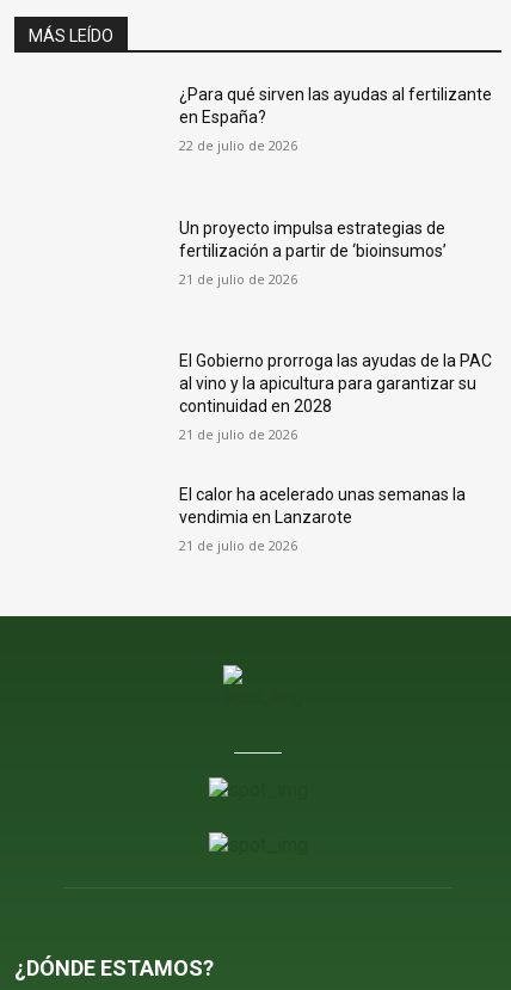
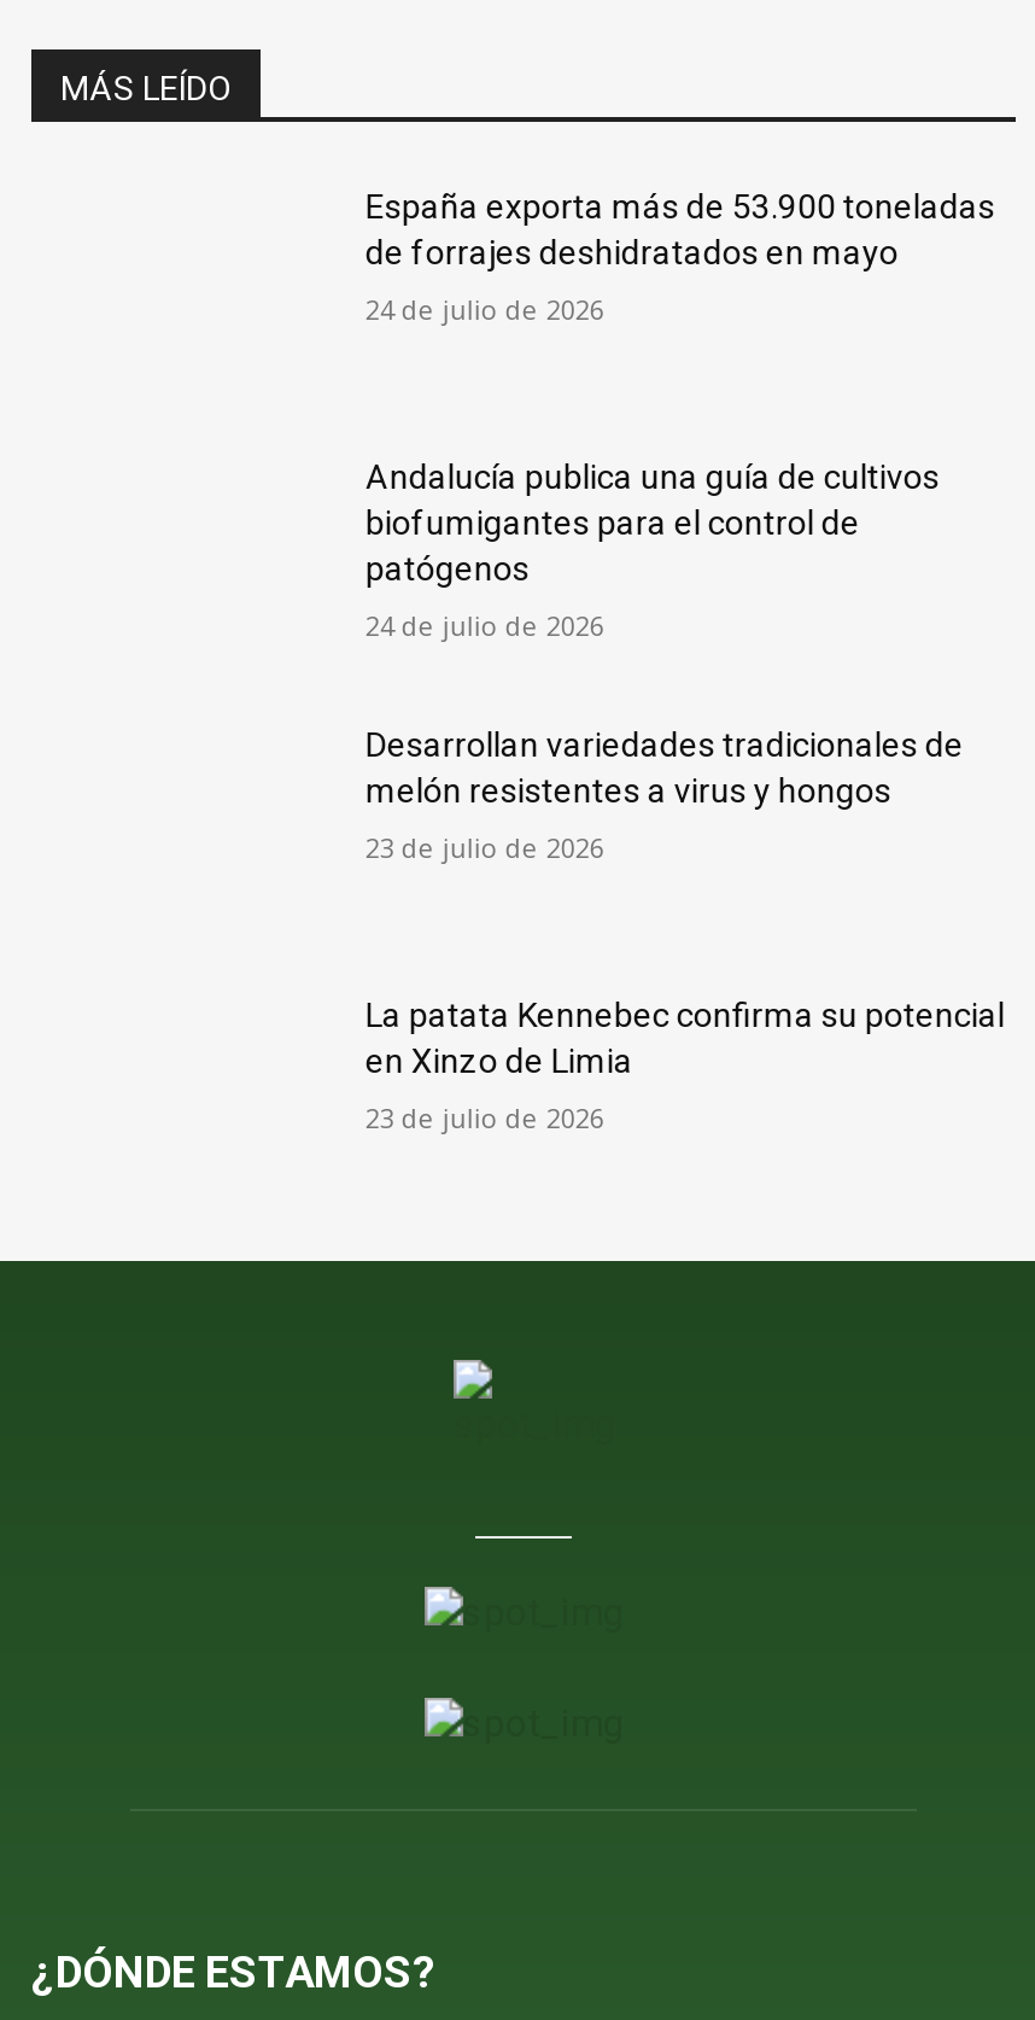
[180,85,492,127] ¿Para qué sirven las ayudas al fertilizante | en España? -> [365,187,995,272] España exporta más de 53.900 toneladas | de forrajes deshidratados en mayo
[180,136,298,154] 22 de julio de 2026 -> [365,291,604,327] 24 de julio de 2026
[180,218,447,260] Un proyecto impulsa estrategias de | fertilización a partir de ‘bioinsumos’ -> [365,457,939,587] Andalucía publica una guía de cultivos | biofumigantes para el control de | patógenos
[180,270,298,287] 21 de julio de 2026 -> [365,606,604,642] 24 de julio de 2026
[180,351,492,416] El Gobierno prorroga las ayudas de la PAC | al vino y la apicultura para garantizar su | continuidad en 2028 -> [365,726,964,810] Desarrollan variedades tradicionales de | melón resistentes a virus y hongos
[180,425,298,443] 21 de julio de 2026 -> [365,830,604,866] 23 de julio de 2026
[180,485,466,527] El calor ha acelerado unas semanas la | vendimia en Lanzarote -> [365,996,1005,1080] La patata Kennebec confirma su potencial | en Xinzo de Limia
[180,536,298,554] 21 de julio de 2026 -> [365,1099,604,1135] 23 de julio de 2026

